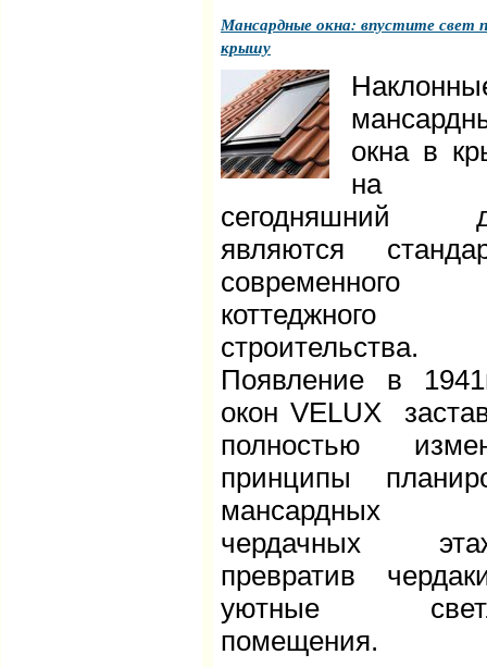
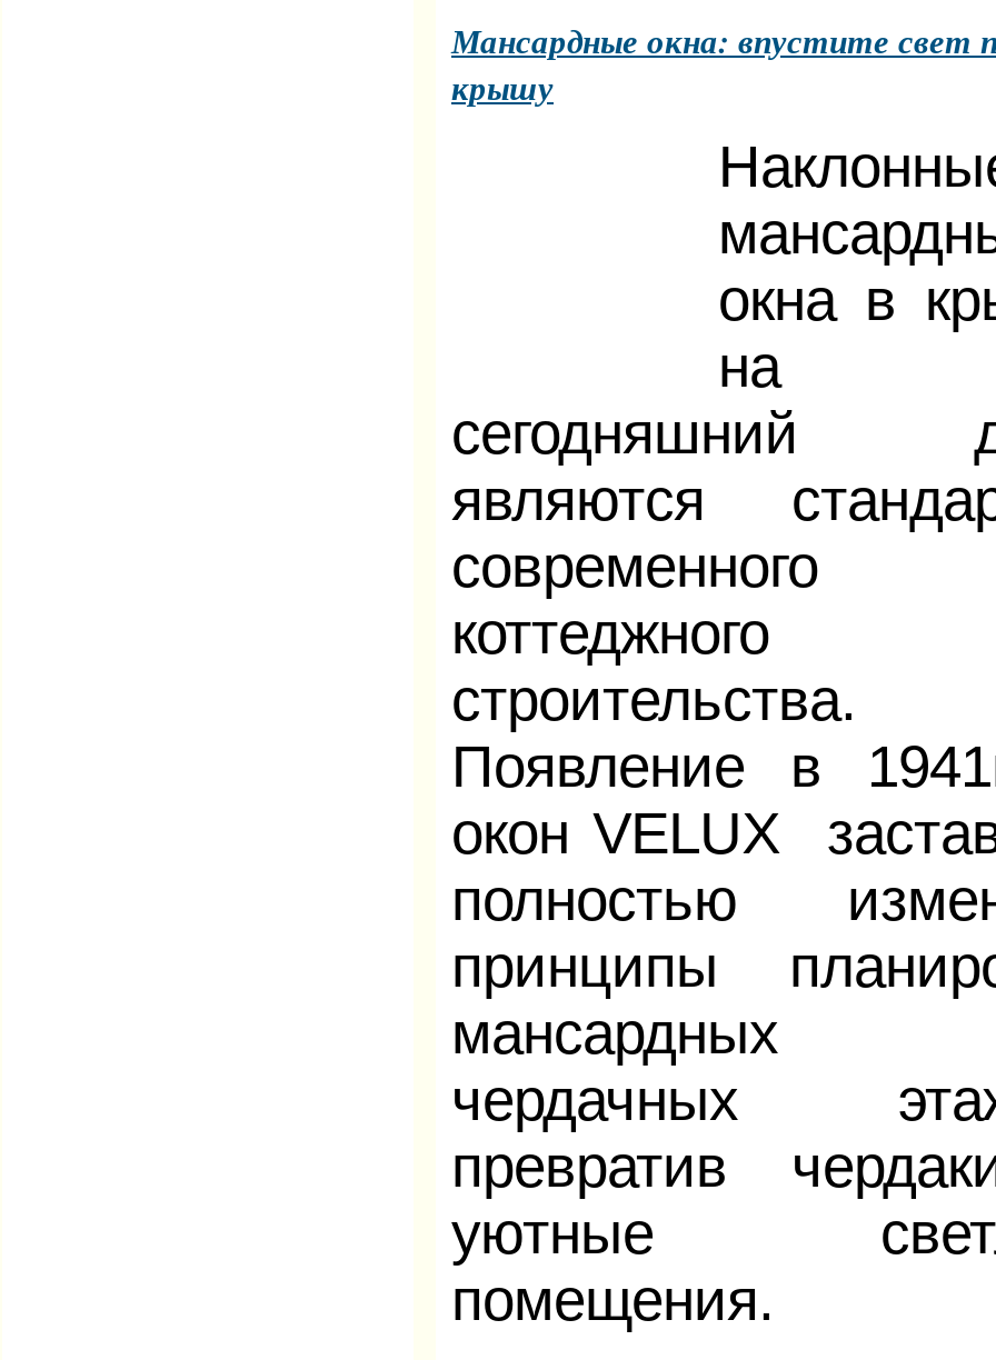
[220,69,330,180] [image] -> none

